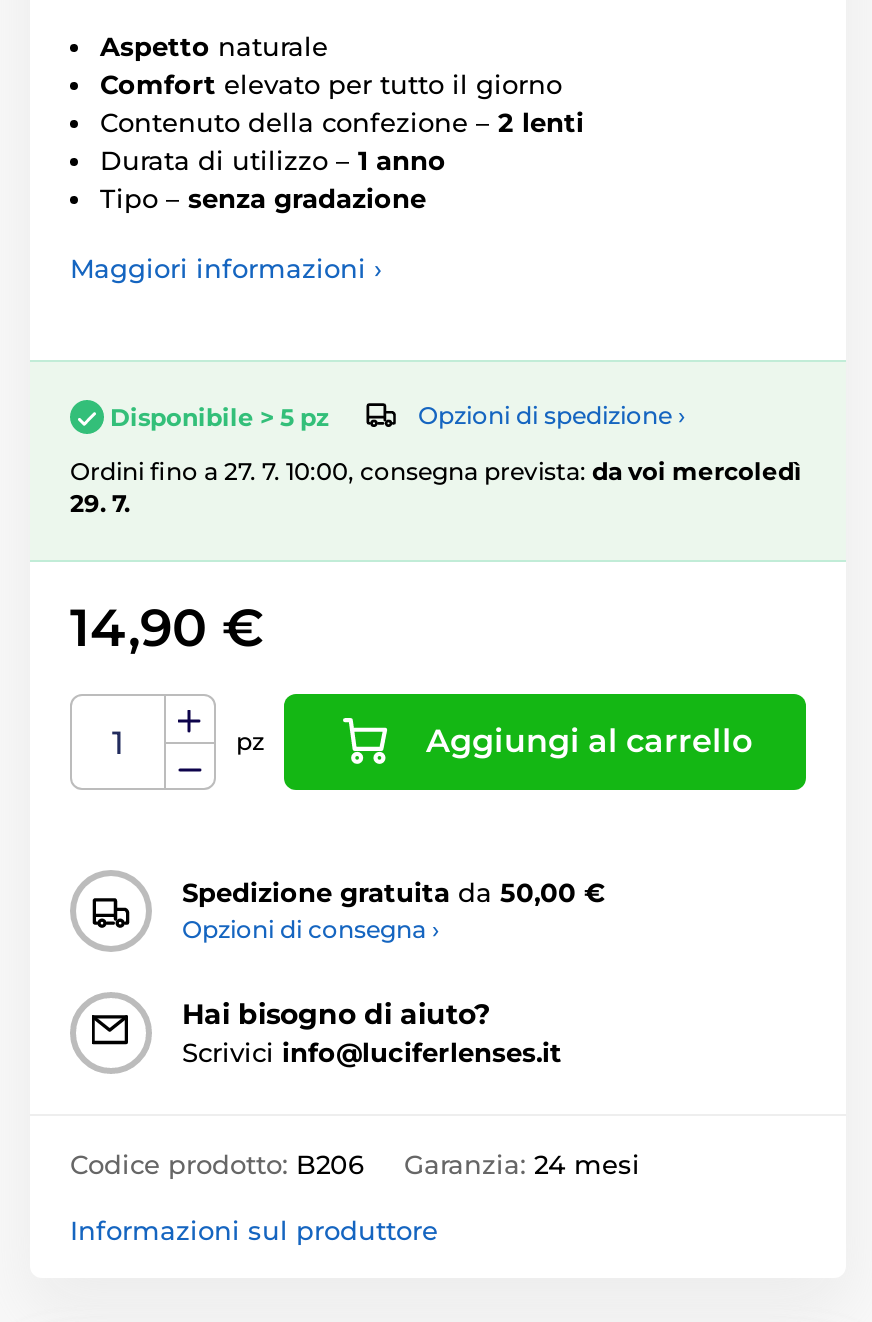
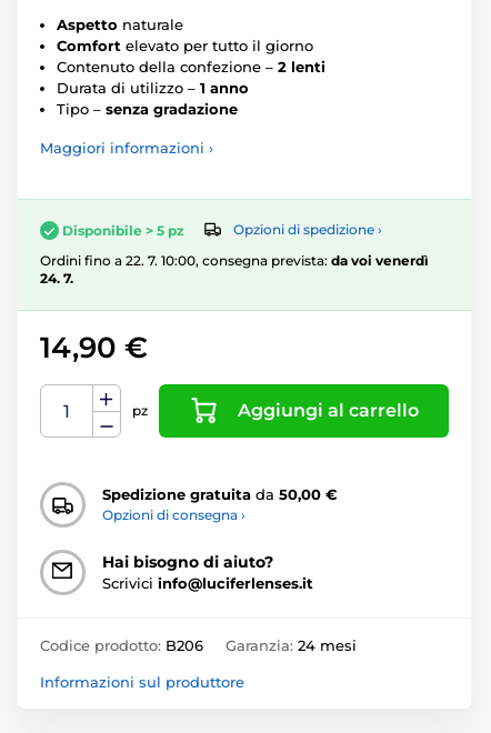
[70,456,802,486] Ordini fino a 27. 7. 10:00, consegna prevista: da voi mercoledì -> [40,252,429,269] Ordini fino a 22. 7. 10:00, consegna prevista: da voi venerdì
[70,488,130,518] 29. 7. -> [40,270,73,286] 24. 7.

